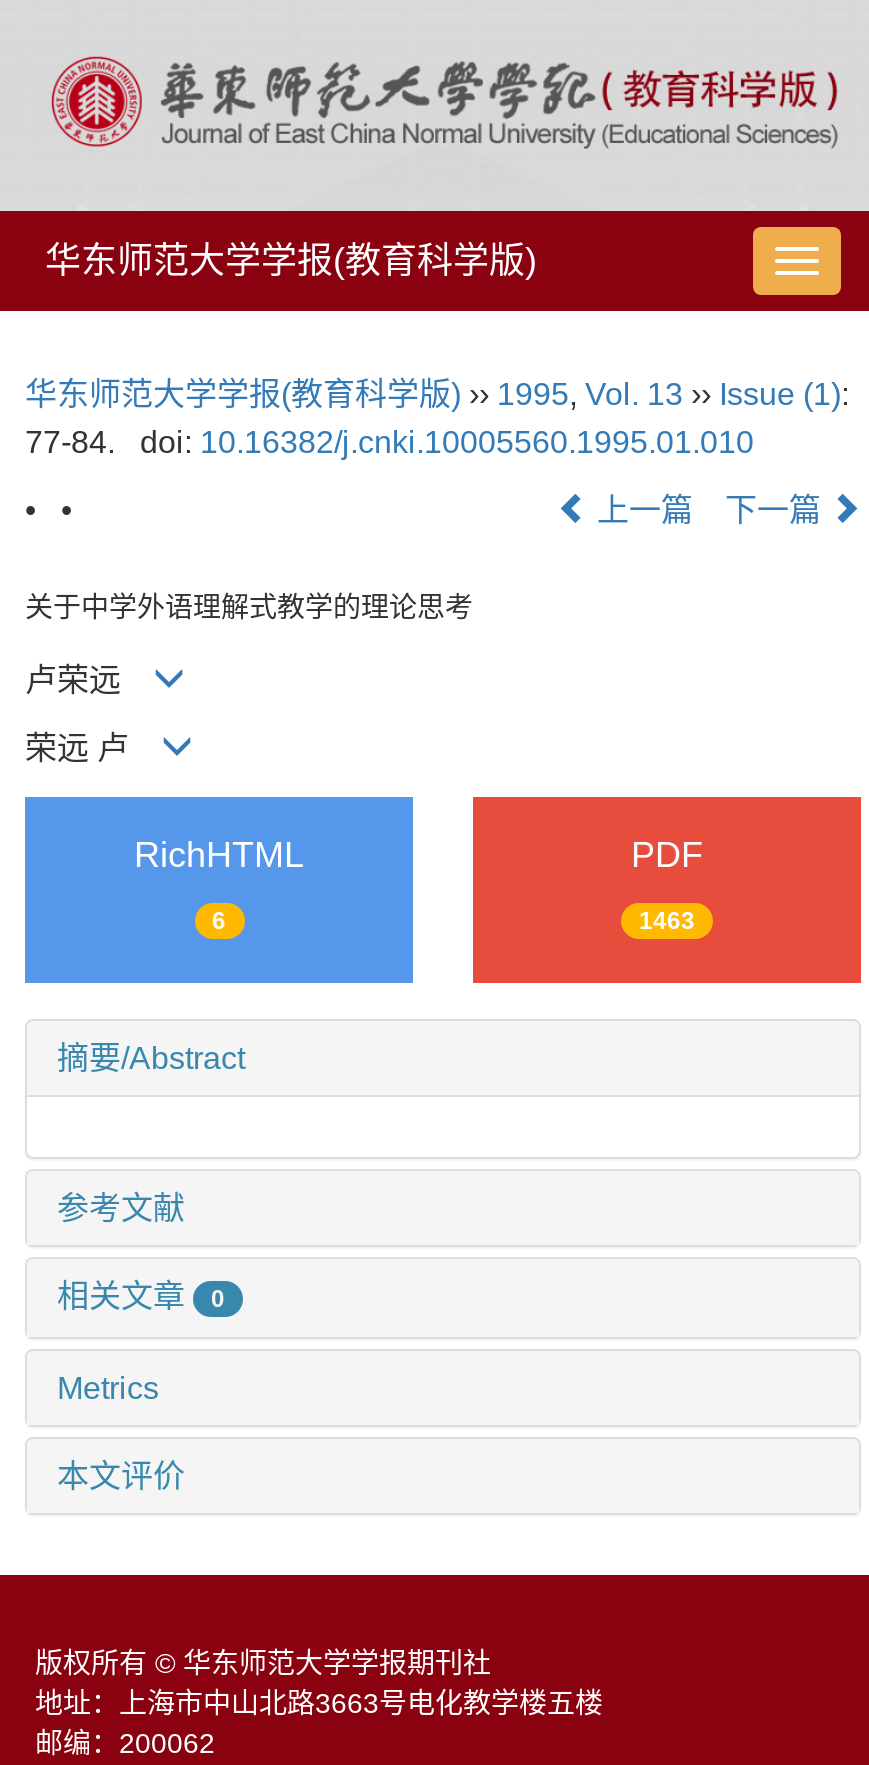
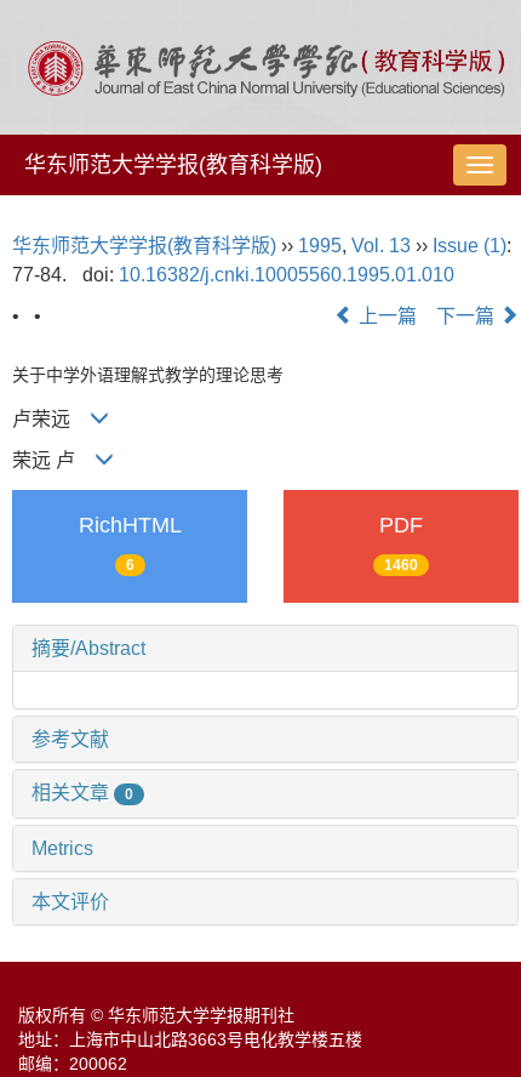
[639,907,695,935] 1463 -> [384,557,418,574] 1460

